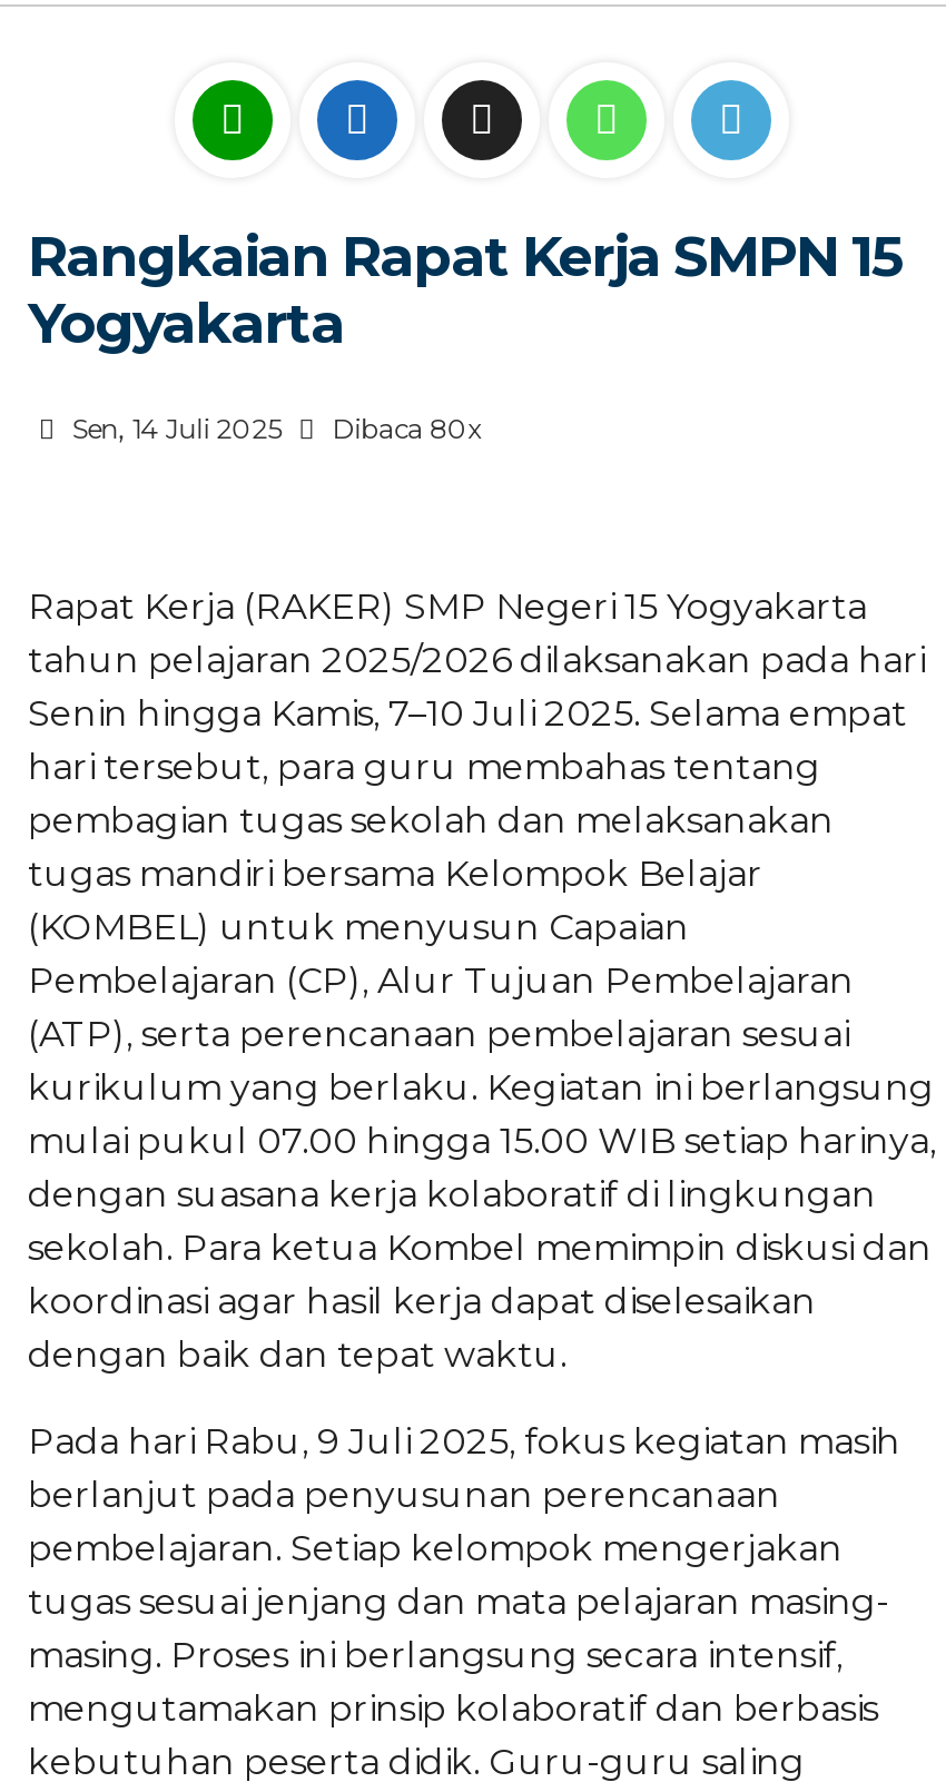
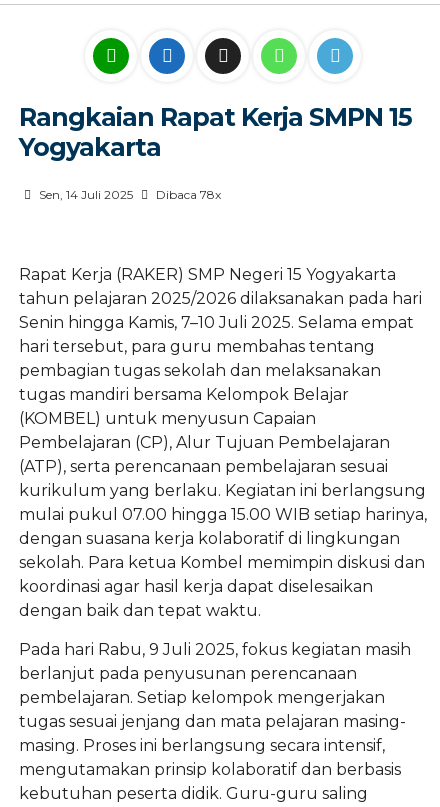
[65,412,481,445] Sen, 14 Juli 2025 Dibaca 80x -> [36,187,221,202] Sen, 14 Juli 2025 Dibaca 78x

